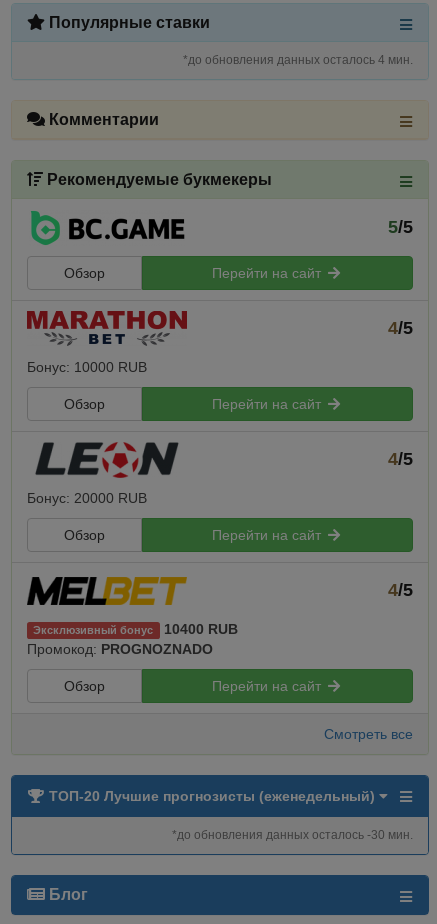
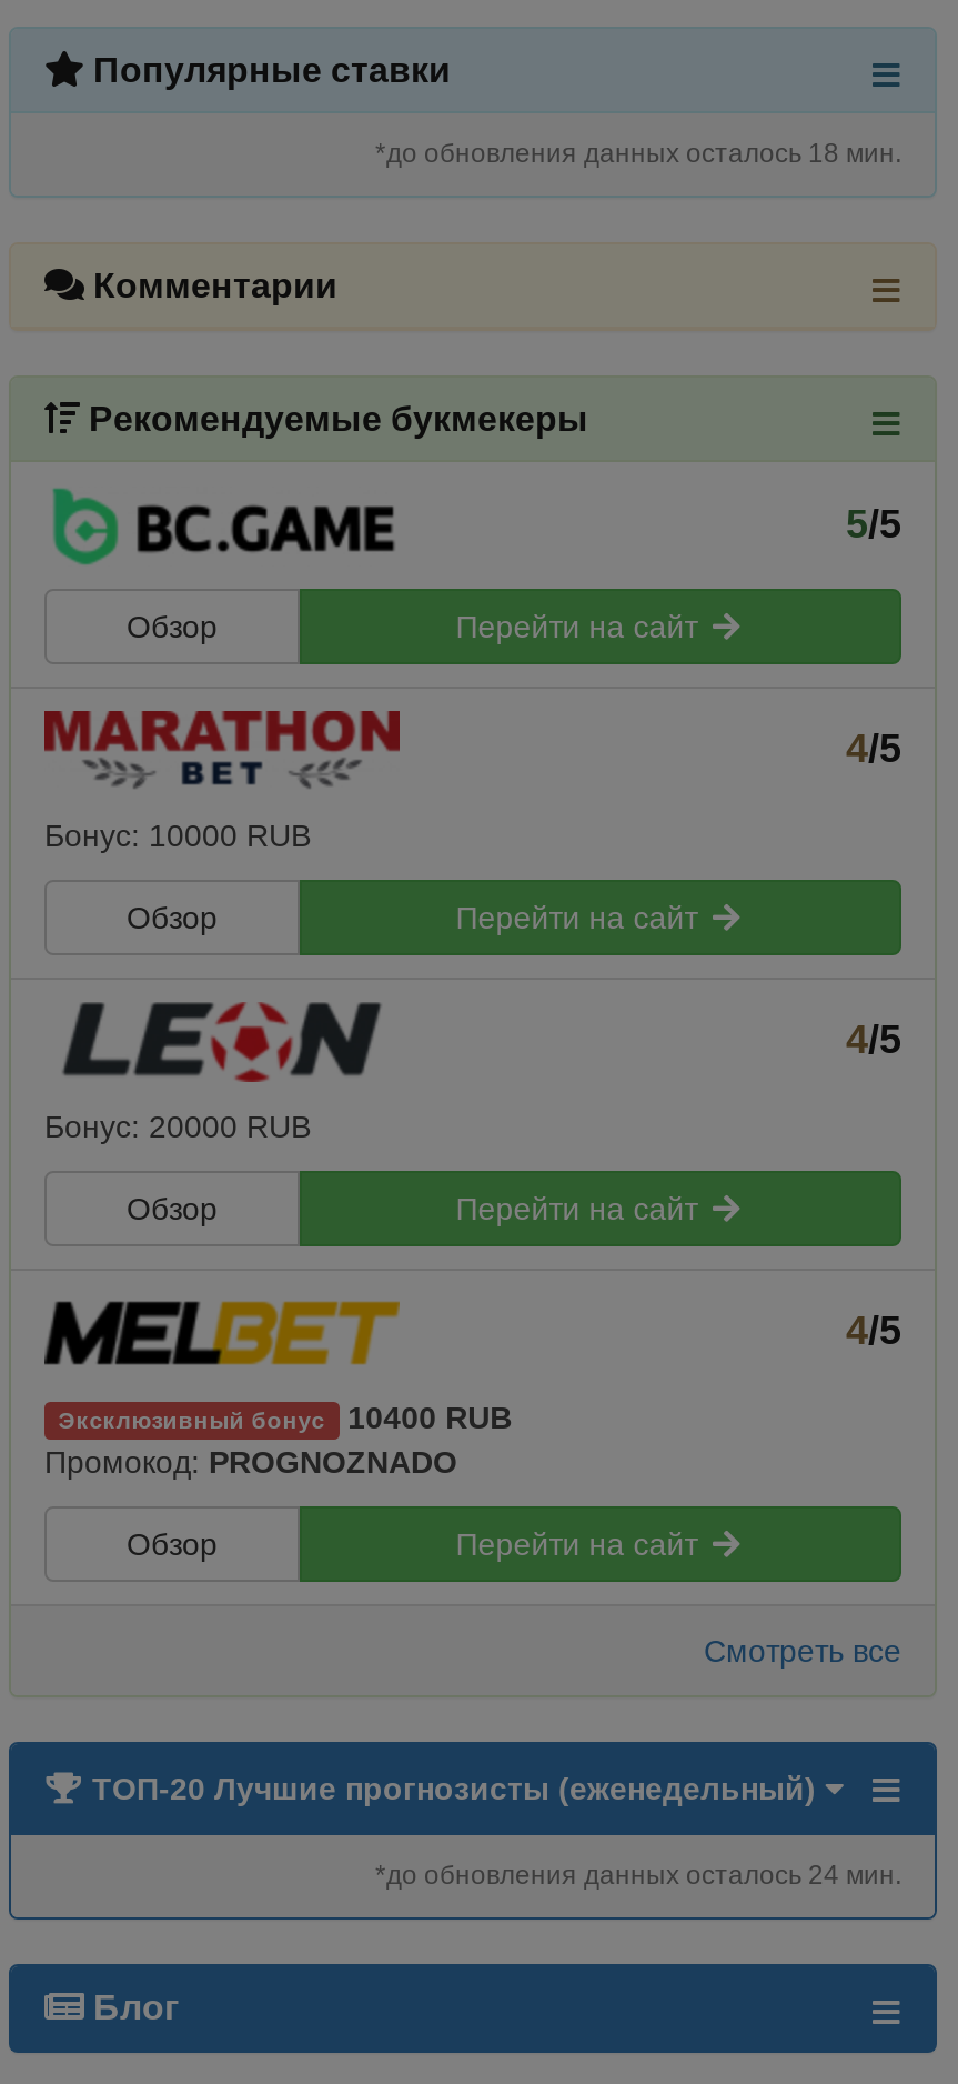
[183,53,413,67] *до обновления данных осталось 4 мин. -> [375,138,901,169] *до обновления данных осталось 18 мин.
[172,828,413,842] *до обновления данных осталось -30 мин. -> [375,1860,901,1891] *до обновления данных осталось 24 мин.

